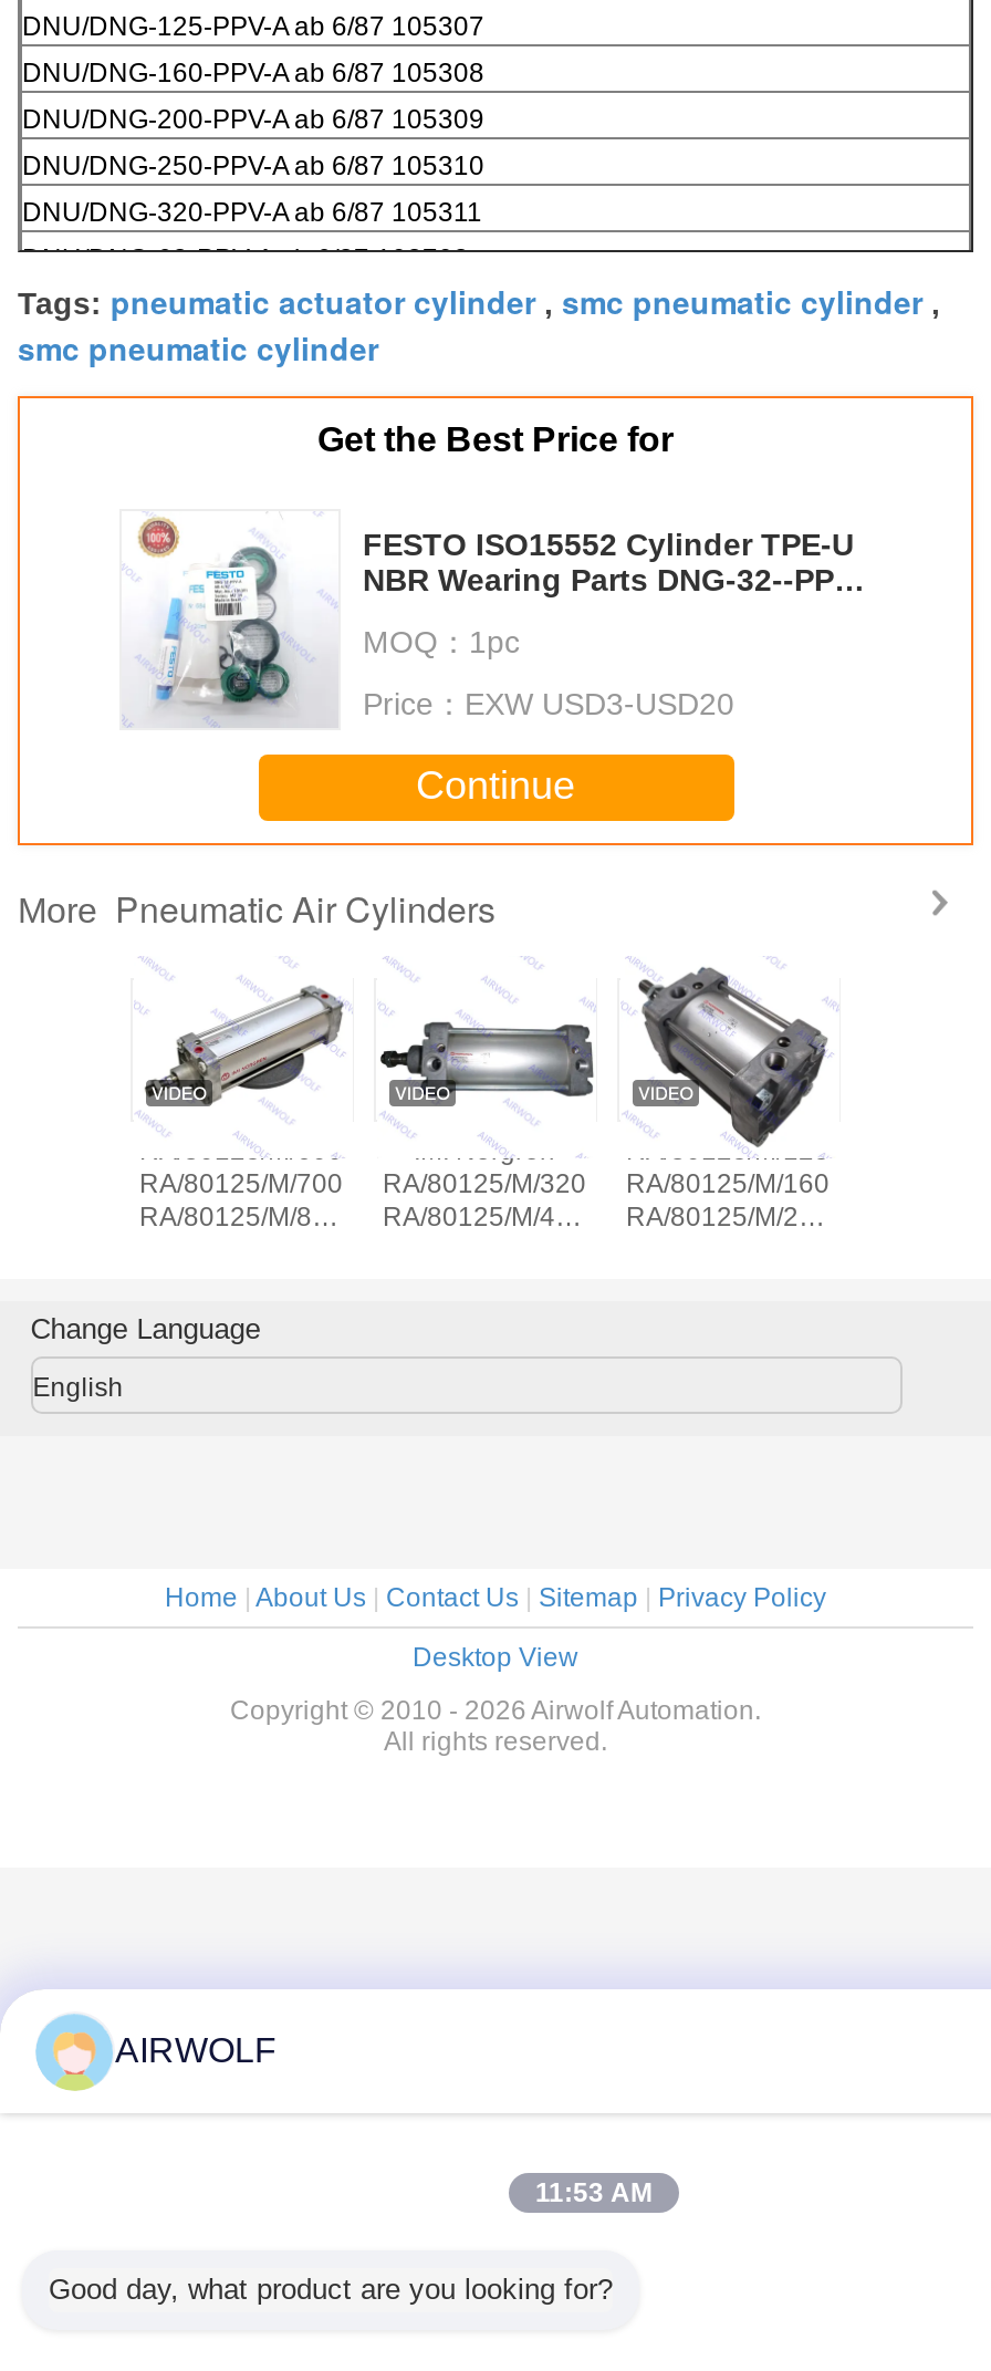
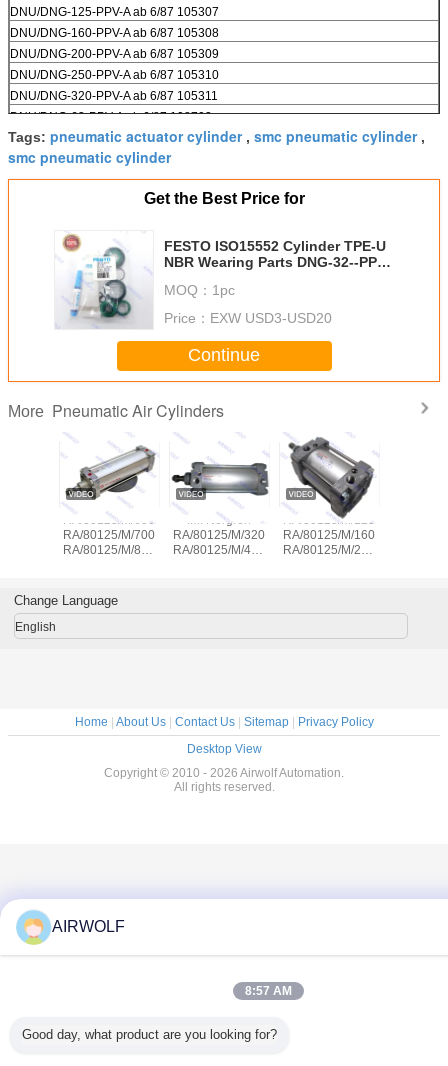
[535,2177,653,2208] 11:53 AM -> [245,984,292,998] 8:57 AM

